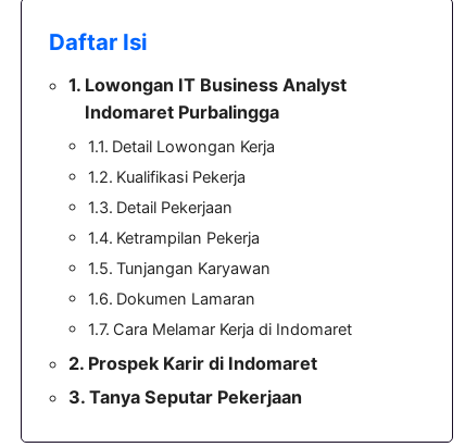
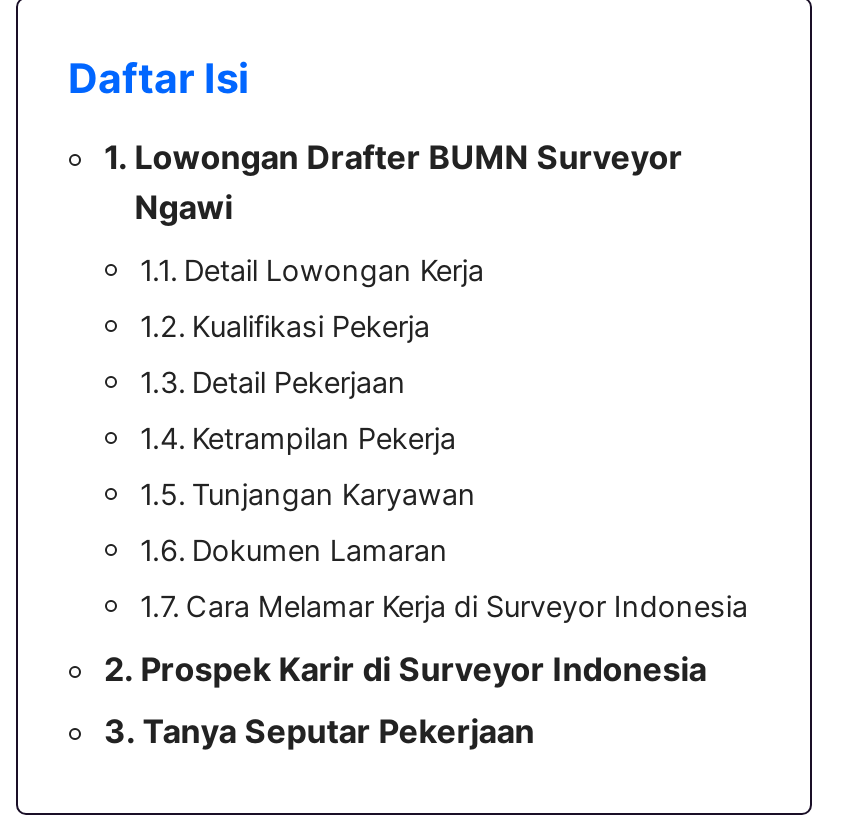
[85,74,347,123] Lowongan IT Business Analyst | Indomaret Purbalingga -> [134,137,682,227] Lowongan Drafter BUMN Surveyor | Ngawi
[113,320,352,340] Cara Melamar Kerja di Indomaret -> [186,589,748,625] Cara Melamar Kerja di Surveyor Indonesia
[88,353,317,374] Prospek Karir di Indomaret -> [140,649,706,689] Prospek Karir di Surveyor Indonesia

